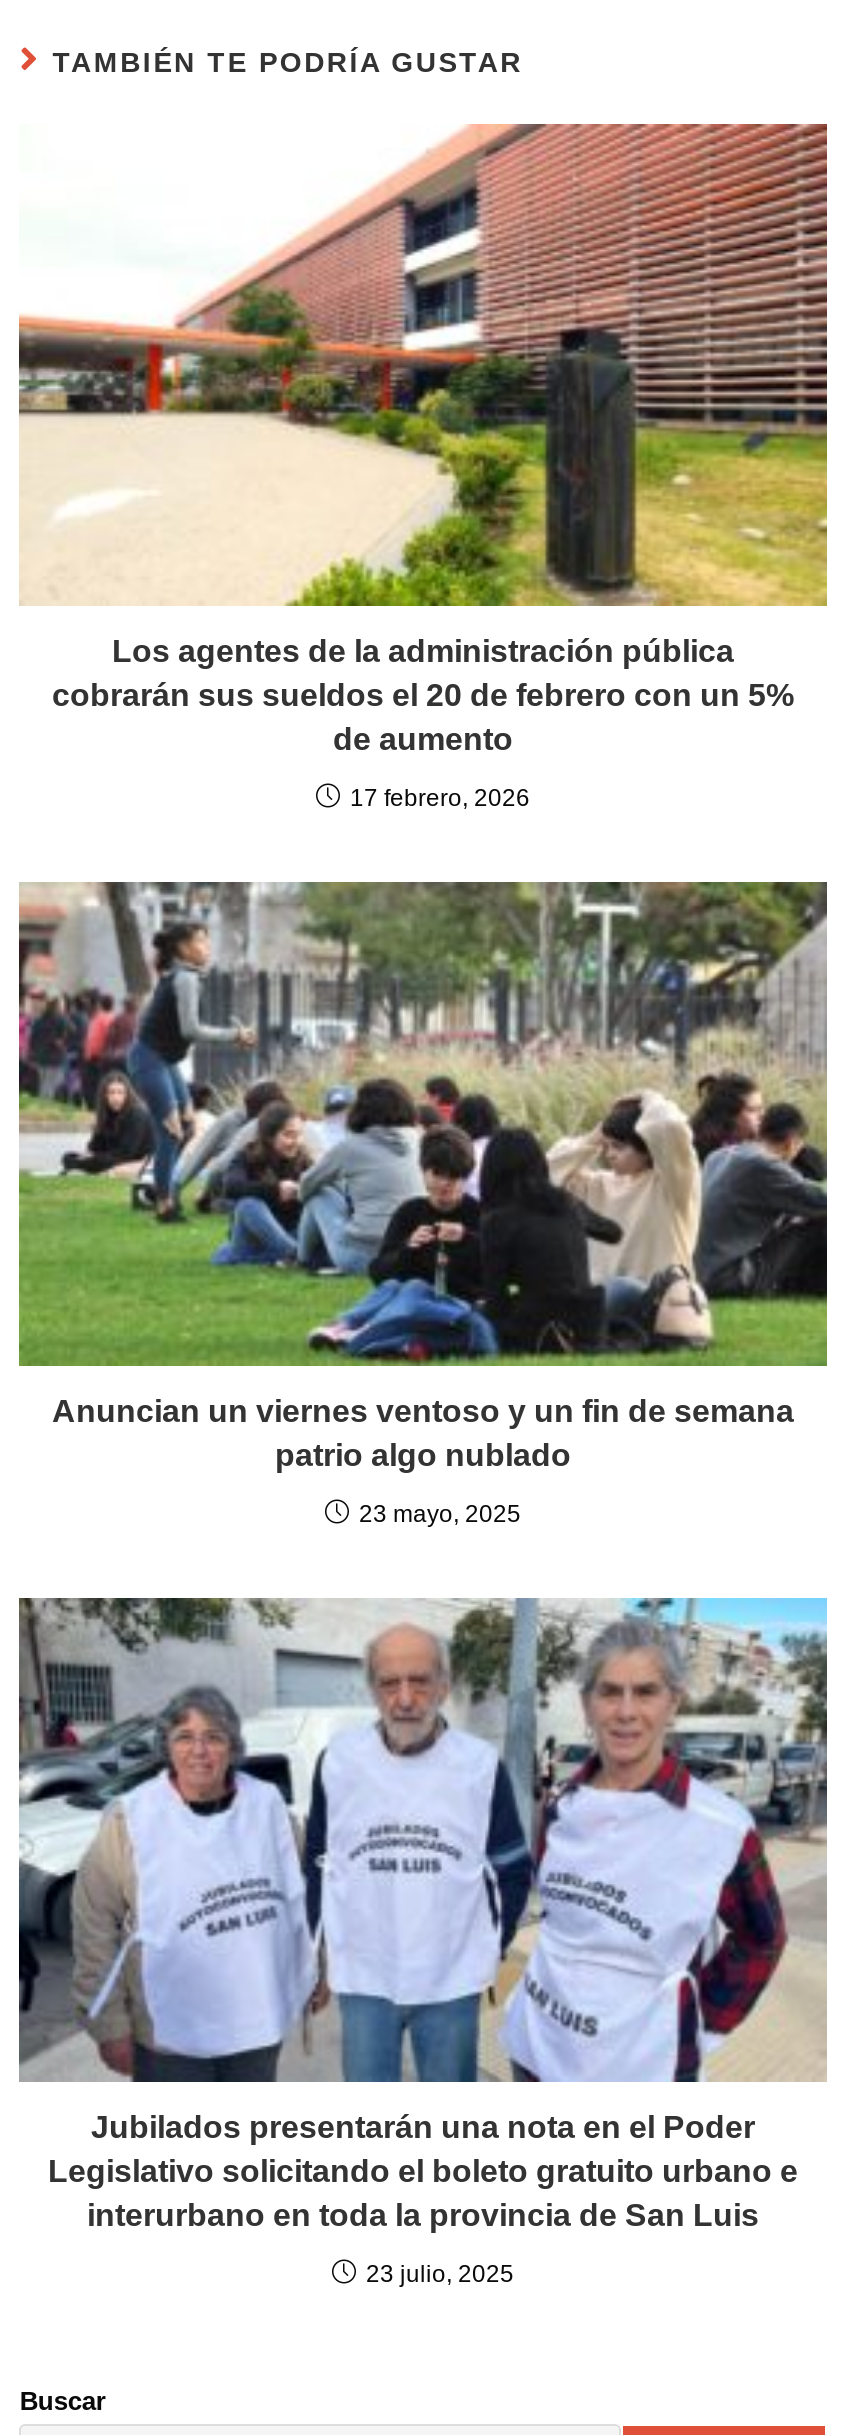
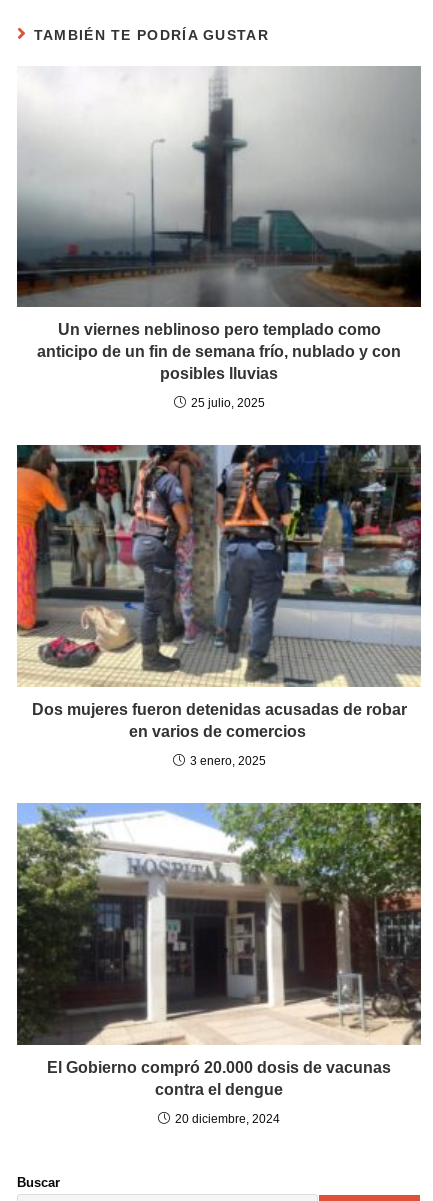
[19,122,829,757] [image] | Los agentes de la administración pública | cobrarán sus sueldos el 20 de febrero con un 5% | de aumento -> [16,66,422,382] [image] | Un viernes neblinoso pero templado como | anticipo de un fin de semana frío, nublado y con | posibles lluvias
[350,785,530,813] 17 febrero, 2026 -> [190,396,264,410] 25 julio, 2025
[17,880,829,1473] [image] | Anuncian un viernes ventoso y un fin de semana | patrio algo nublado -> [16,444,422,740] [image] | Dos mujeres fueron detenidas acusadas de robar | en varios de comercios
[359,1501,521,1529] 23 mayo, 2025 -> [189,754,265,768] 3 enero, 2025
[17,1596,827,2232] [image] | Jubilados presentarán una nota en el Poder | Legislativo solicitando el boleto gratuito urbano e | interurbano en toda la provincia de San Luis -> [16,802,422,1098] [image] | El Gobierno compró 20.000 dosis de vacunas | contra el dengue
[366,2260,514,2288] 23 julio, 2025 -> [175,1112,280,1126] 20 diciembre, 2024

